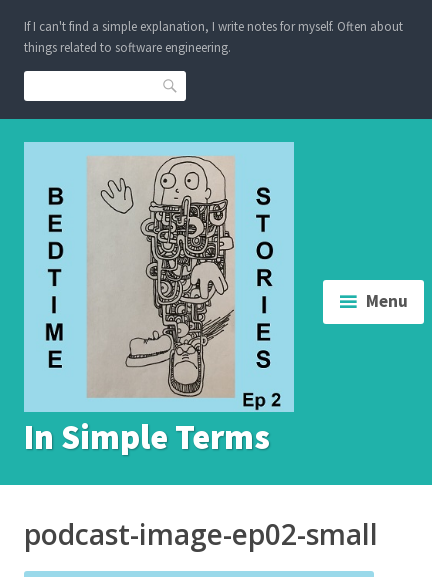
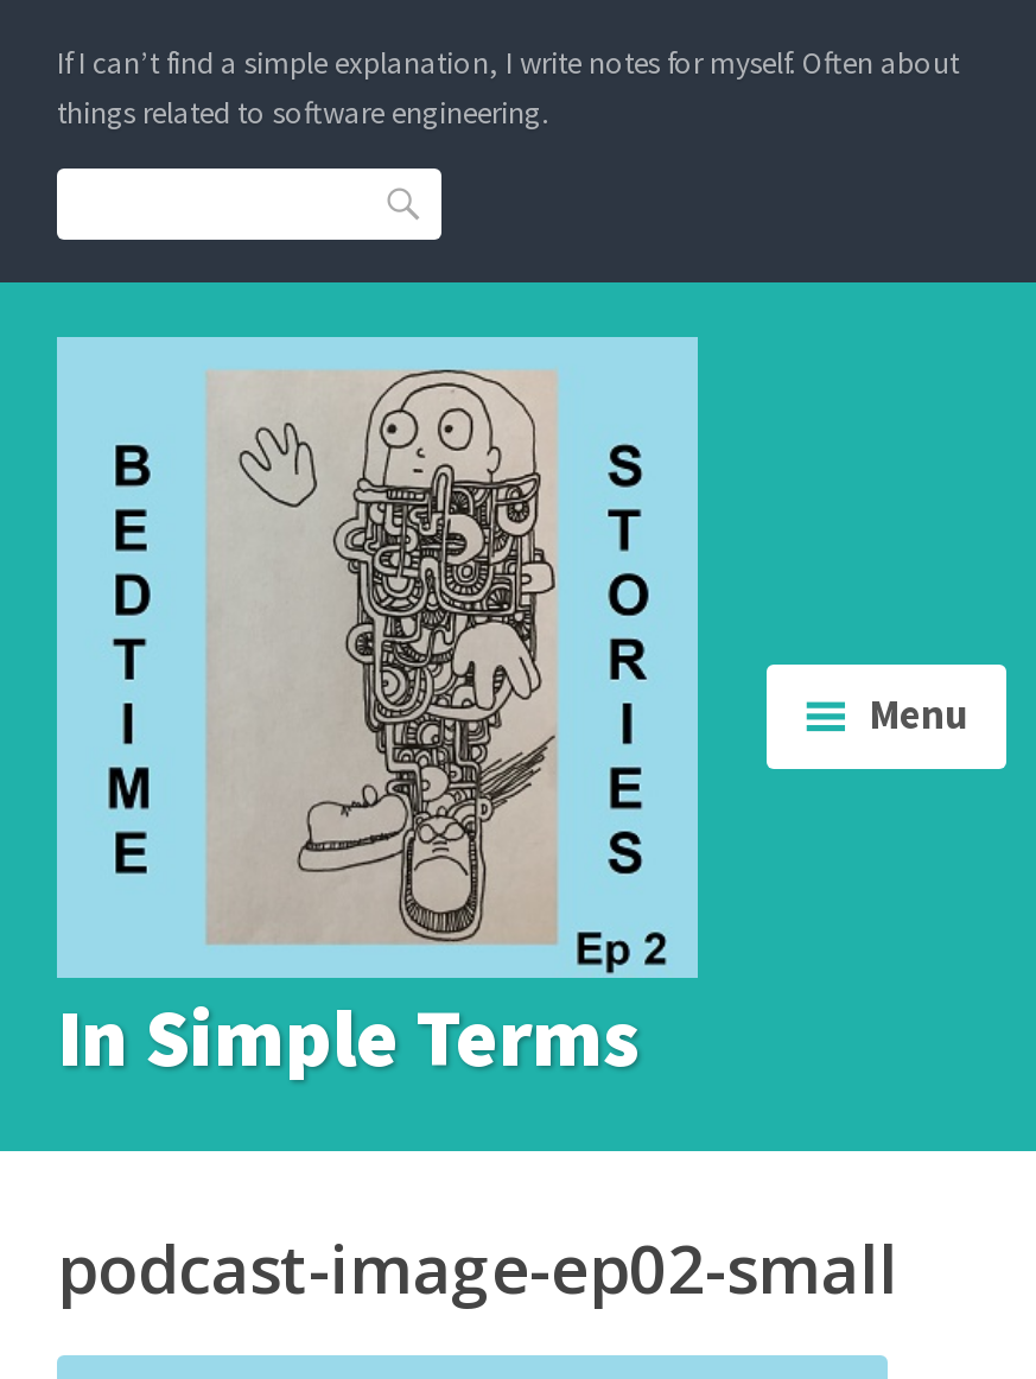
[24,18,403,35] If I can't find a simple explanation, I write notes for myself. Often about -> [57,43,959,84] If I can’t find a simple explanation, I write notes for myself. Often about

